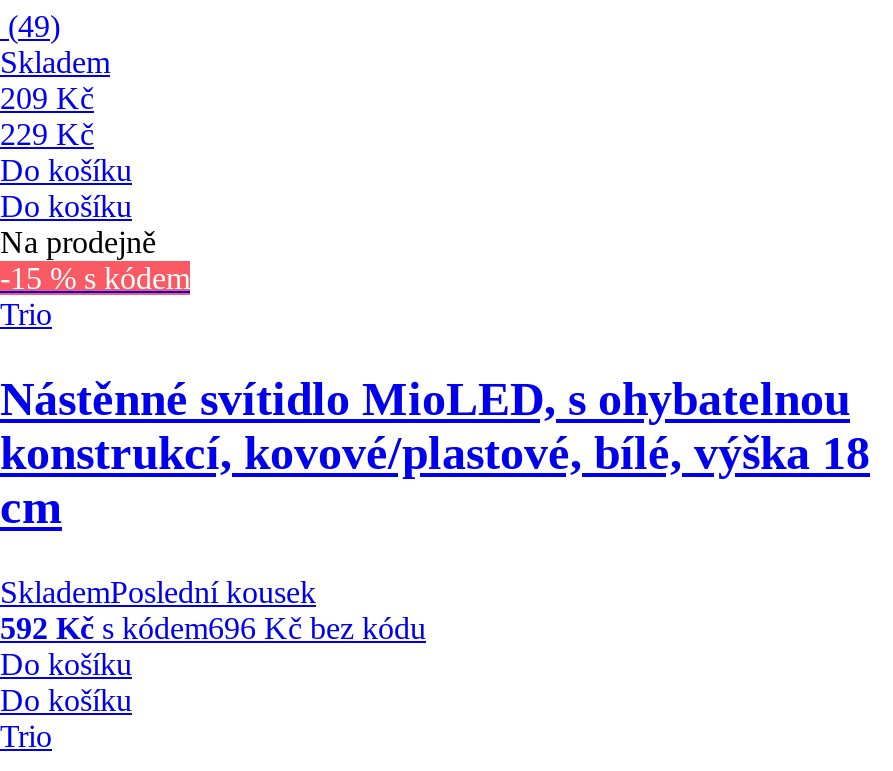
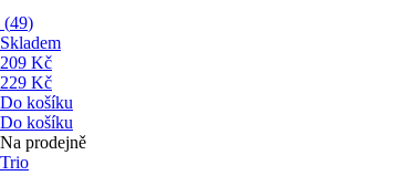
[0,261,870,717] -15 % s kódem | Trio | Nástěnné svítidlo MioLED, s ohybatelnou | konstrukcí, kovové/plastové, bílé, výška 18 | cm | SklademPoslední kousek | 592 Kč s kódem696 Kč bez kódu | Do košíku | Do košíku -> none

